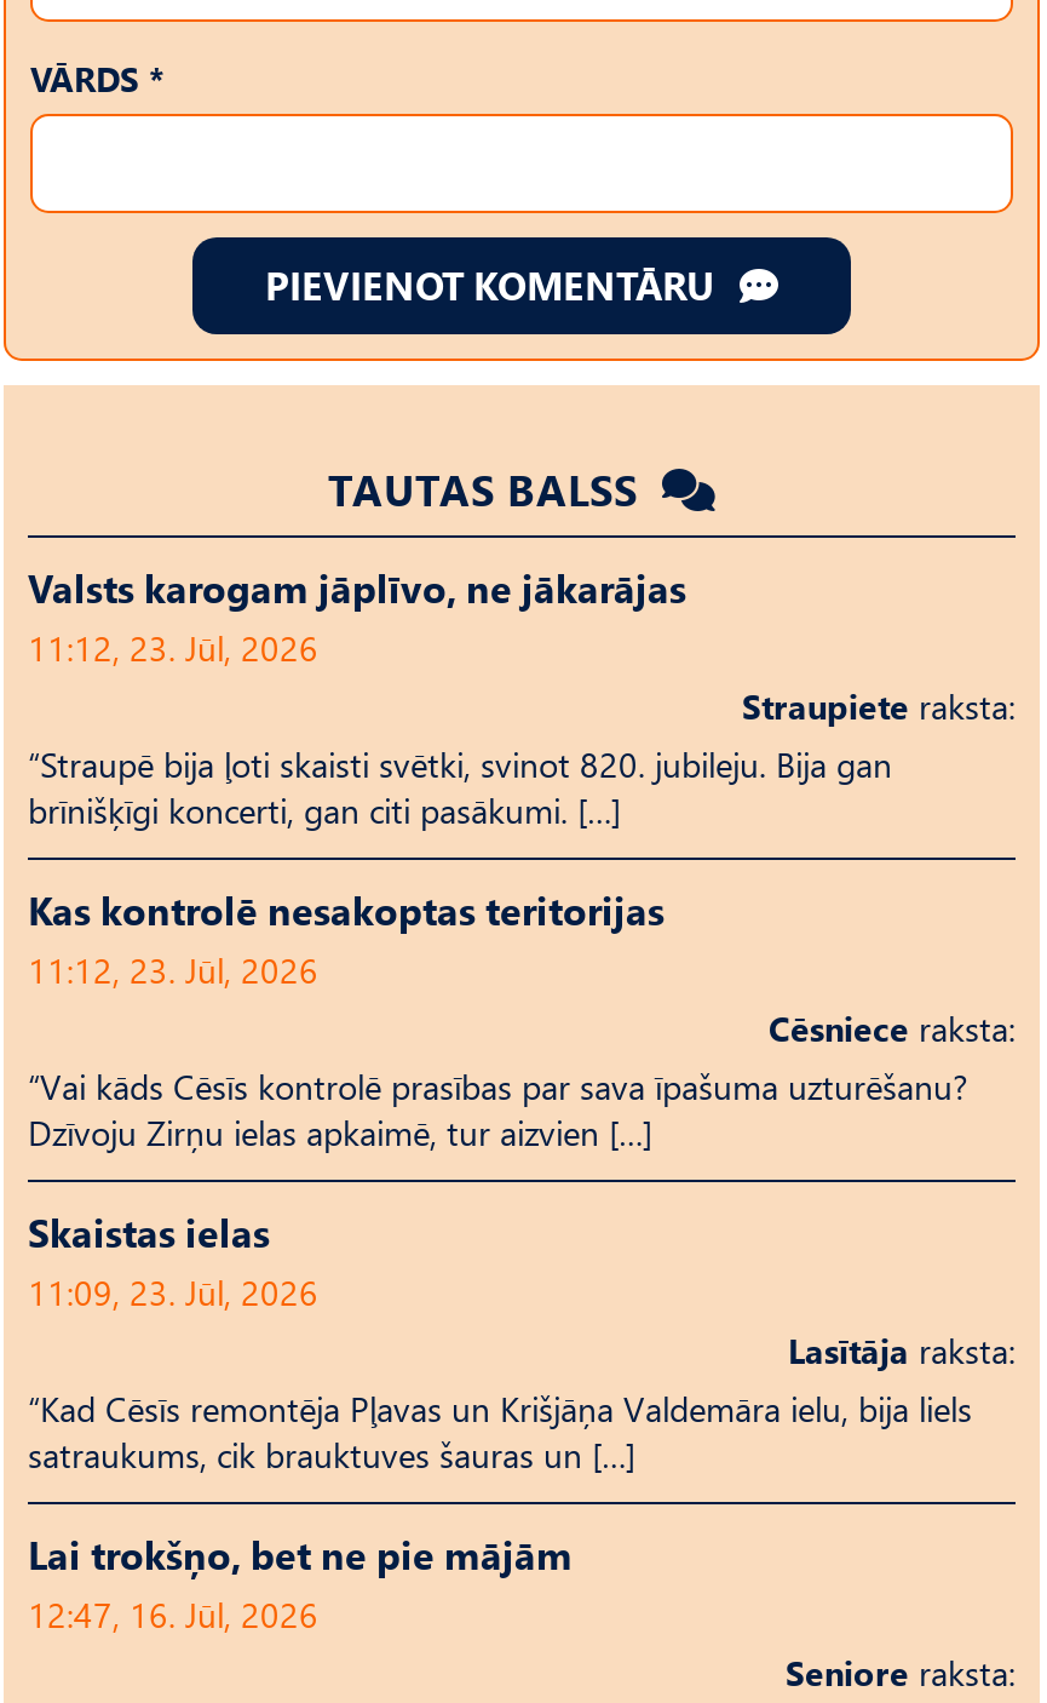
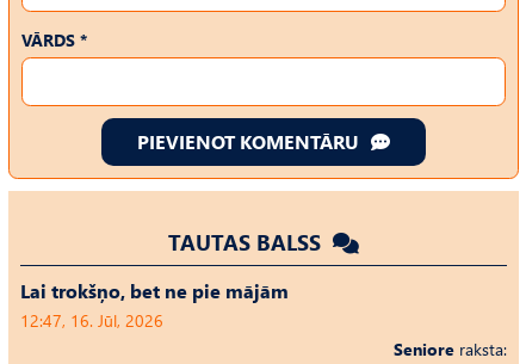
[28,561,1016,1477] Valsts karogam jāplīvo, ne jākarājas | 11:12, 23. Jūl, 2026 | Straupiete raksta: | “Straupē bija ļoti skaisti svētki, svinot 820. jubileju. Bija gan | brīnišķīgi koncerti, gan citi pasākumi. […] | Kas kontrolē nesakoptas teritorijas | 11:12, 23. Jūl, 2026 | Cēsniece raksta: | “Vai kāds Cēsīs kontrolē prasības par sava īpašuma uzturēšanu? | Dzīvoju Zirņu ielas apkaimē, tur aizvien […] | Skaistas ielas | 11:09, 23. Jūl, 2026 | Lasītāja raksta: | “Kad Cēsīs remontēja Pļavas un Krišjāņa Valdemāra ielu, bija liels | satraukums, cik brauktuves šauras un […] -> none

